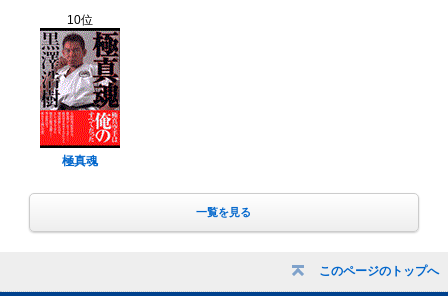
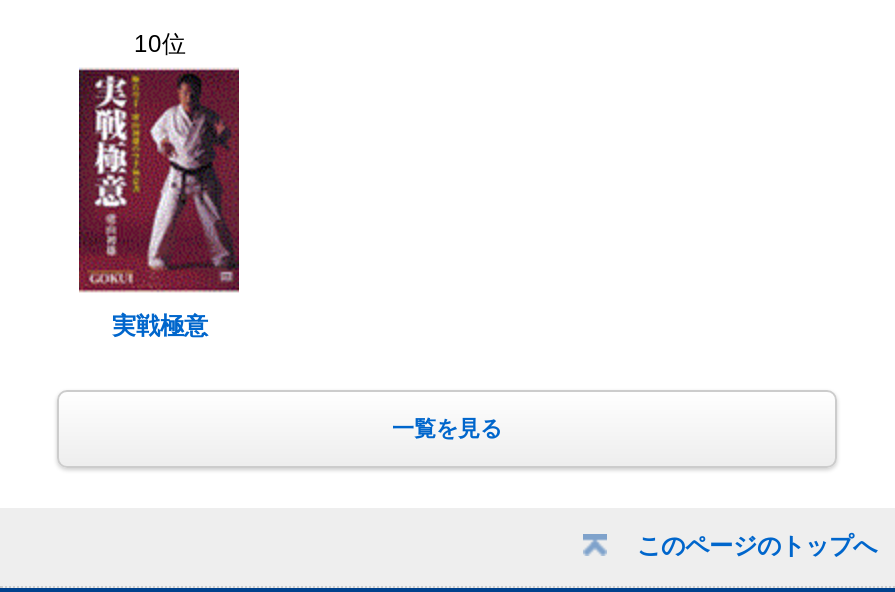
[39,27,121,167] [image] | 極真魂 -> [77,60,241,339] [image] | 実戦極意

